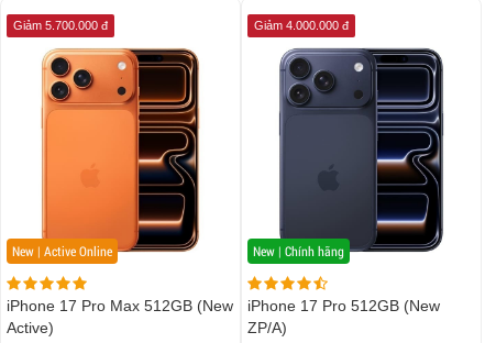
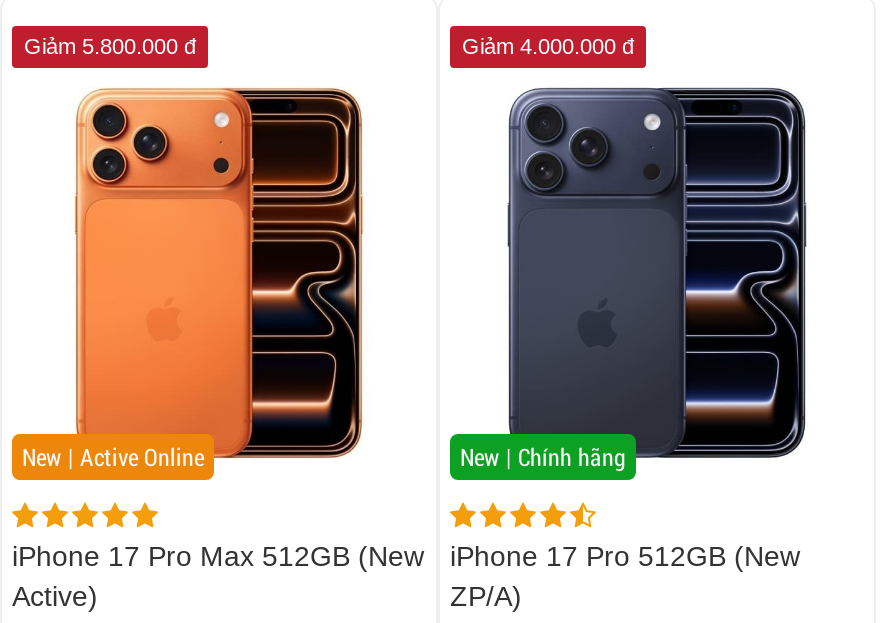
[13,19,108,32] Giảm 5.700.000 đ -> [24,34,196,58] Giảm 5.800.000 đ

